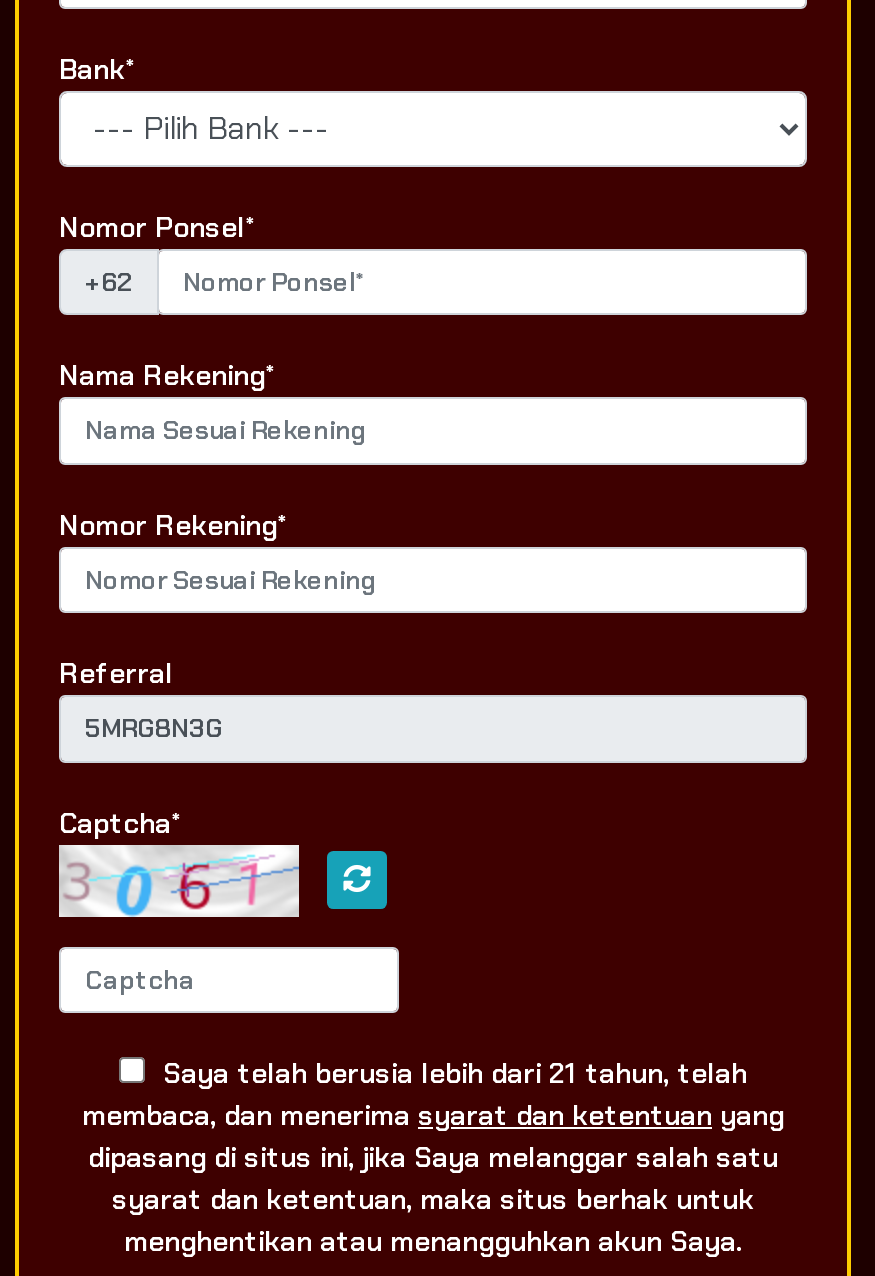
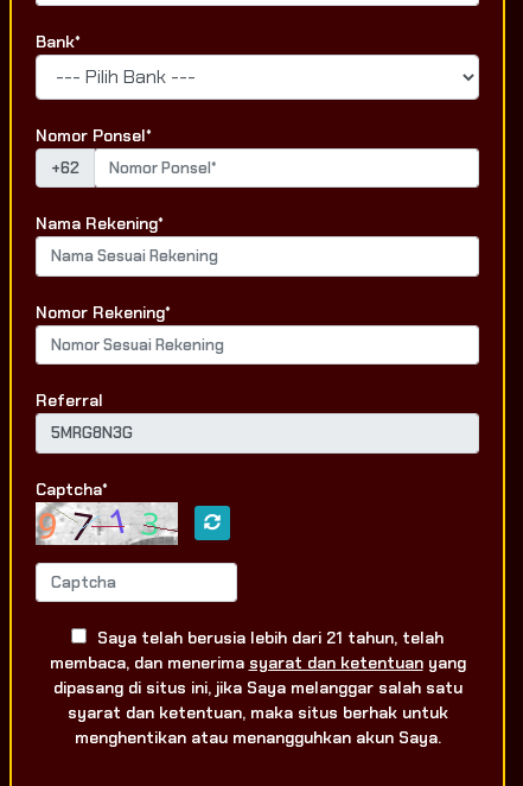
[61,847,299,917] [image] -> [36,502,178,545] [image]

